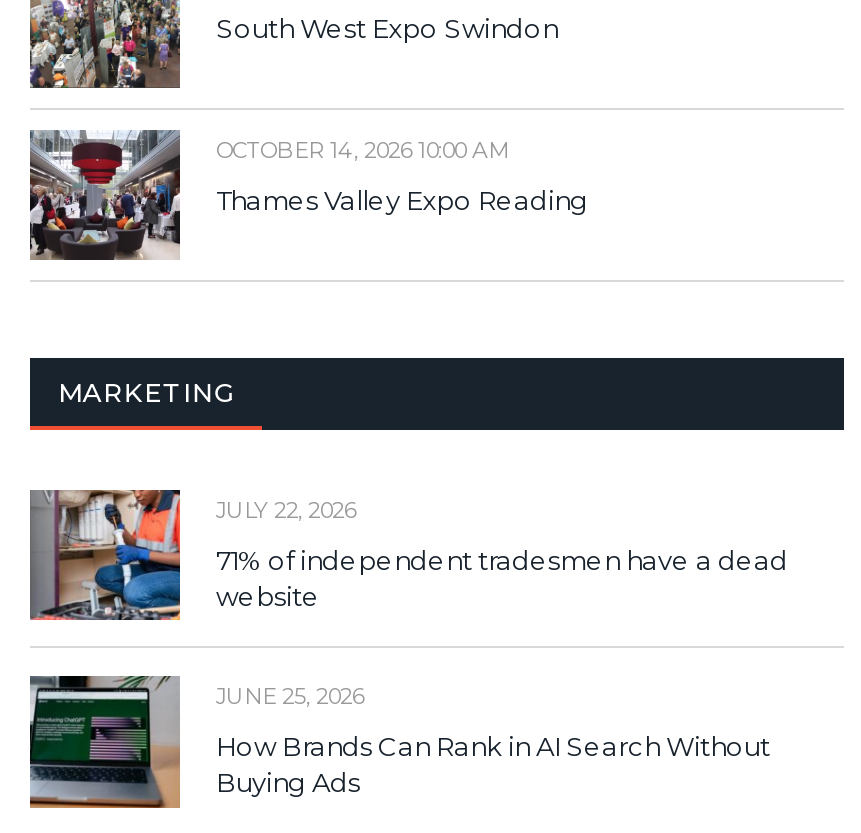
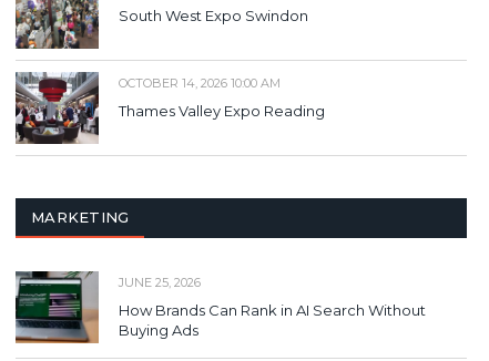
[30,488,788,622] [image] | JULY 22, 2026 | 71% of independent tradesmen have a dead | website -> none

